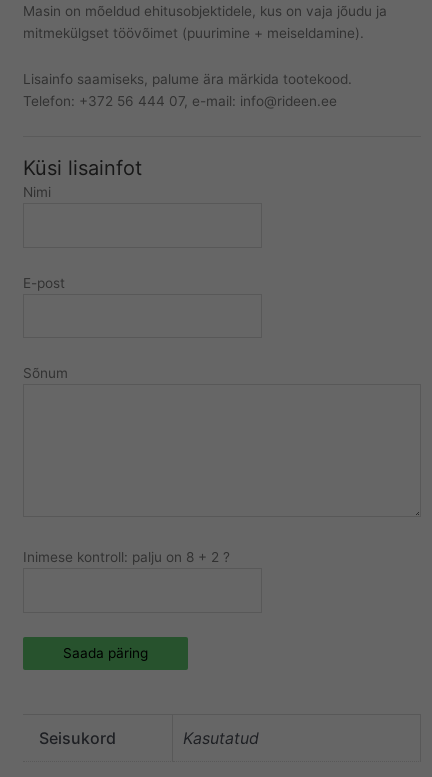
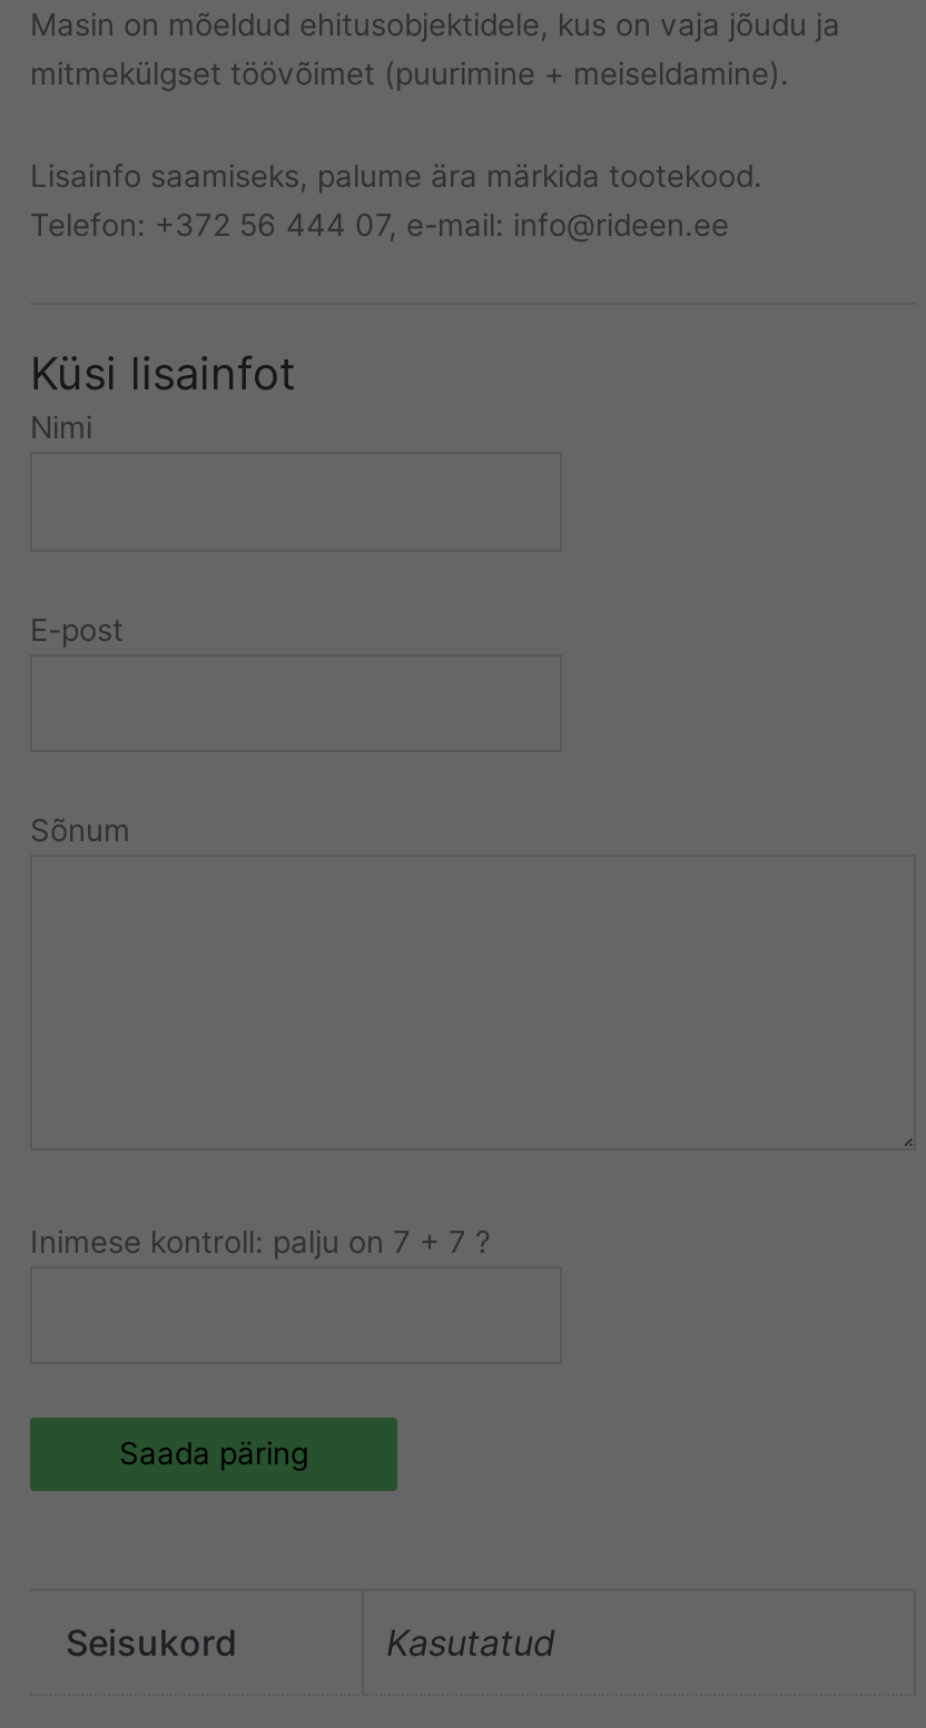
[23,549,230,565] Inimese kontroll: palju on 8 + 2 ? -> [30,1223,491,1258] Inimese kontroll: palju on 7 + 7 ?

